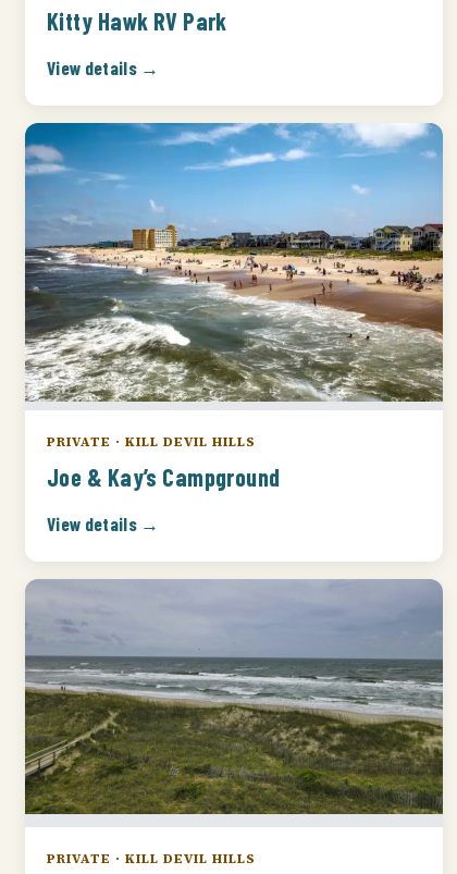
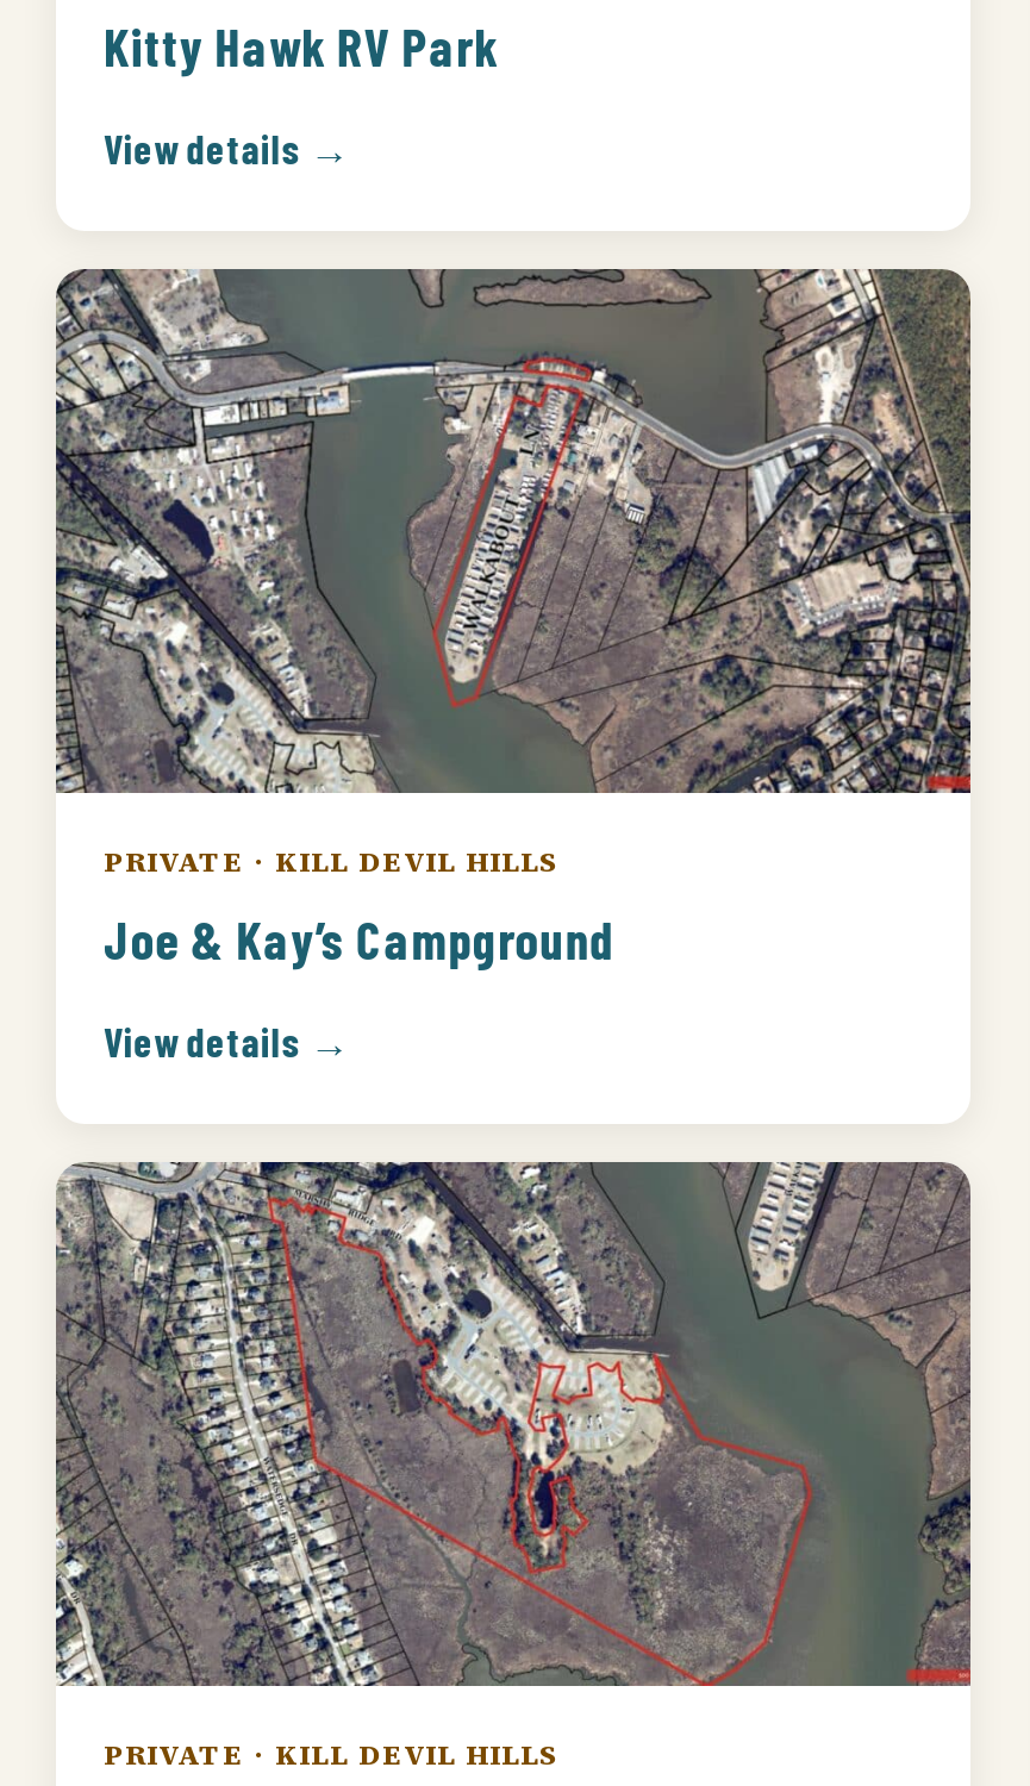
[24,122,444,404] [image] -> [54,267,973,795] [image]
[25,579,443,818] [image] -> [54,1162,973,1688] [image]

